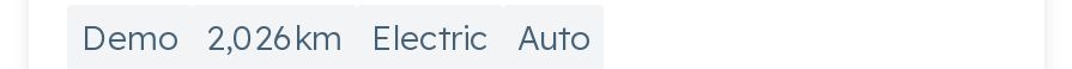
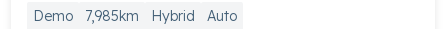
[206,17,489,59] 2,026km | Electric -> [85,7,195,25] 7,985km | Hybrid

